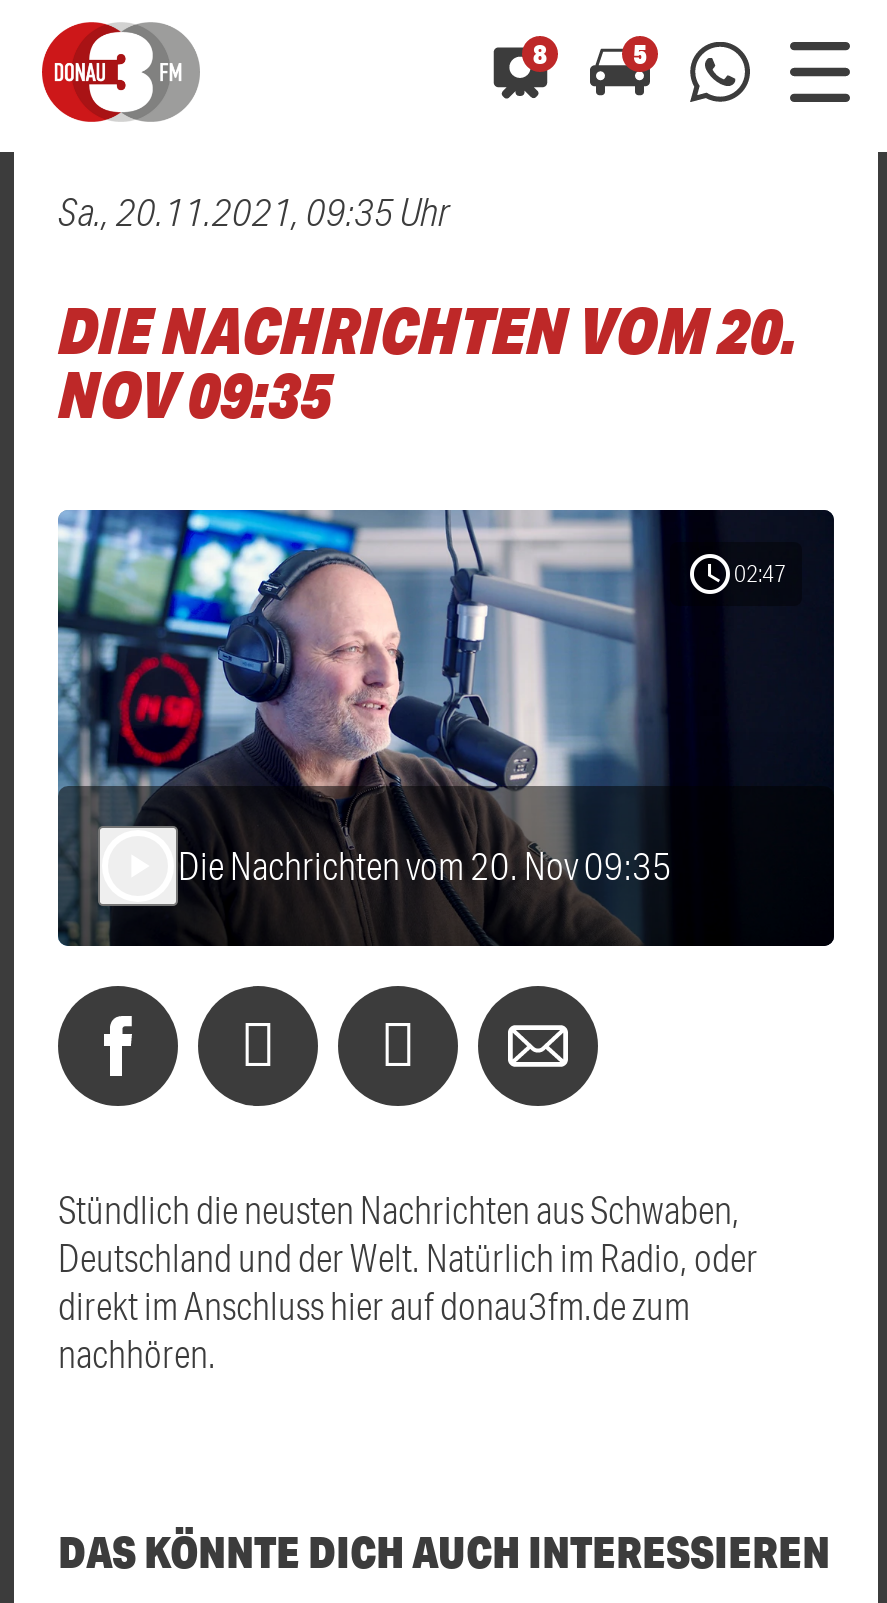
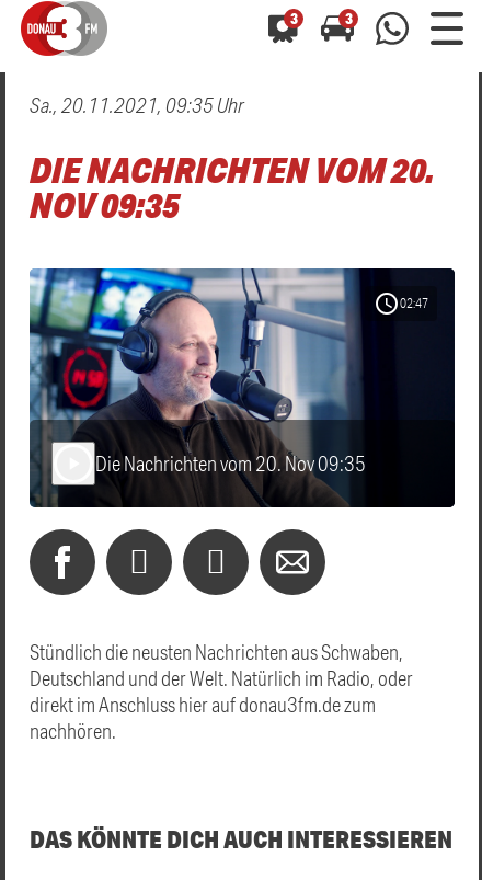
[533,36,547,72] 8 -> [290,9,297,28] 3
[633,36,647,72] 5 -> [345,9,352,28] 3

